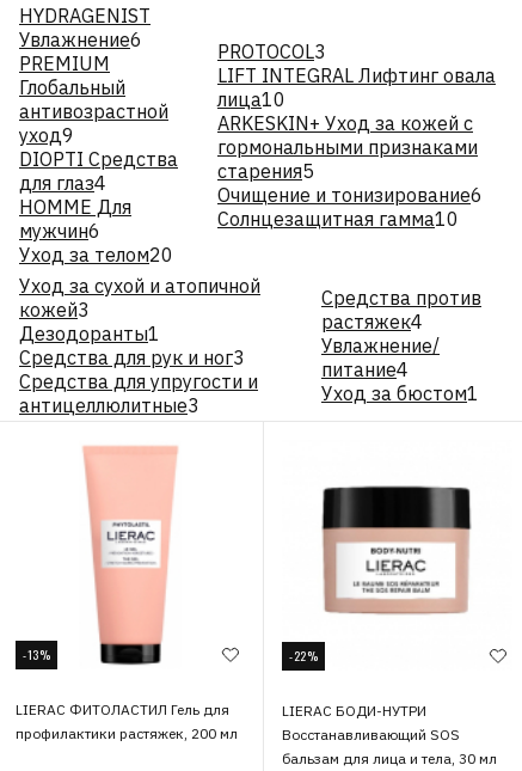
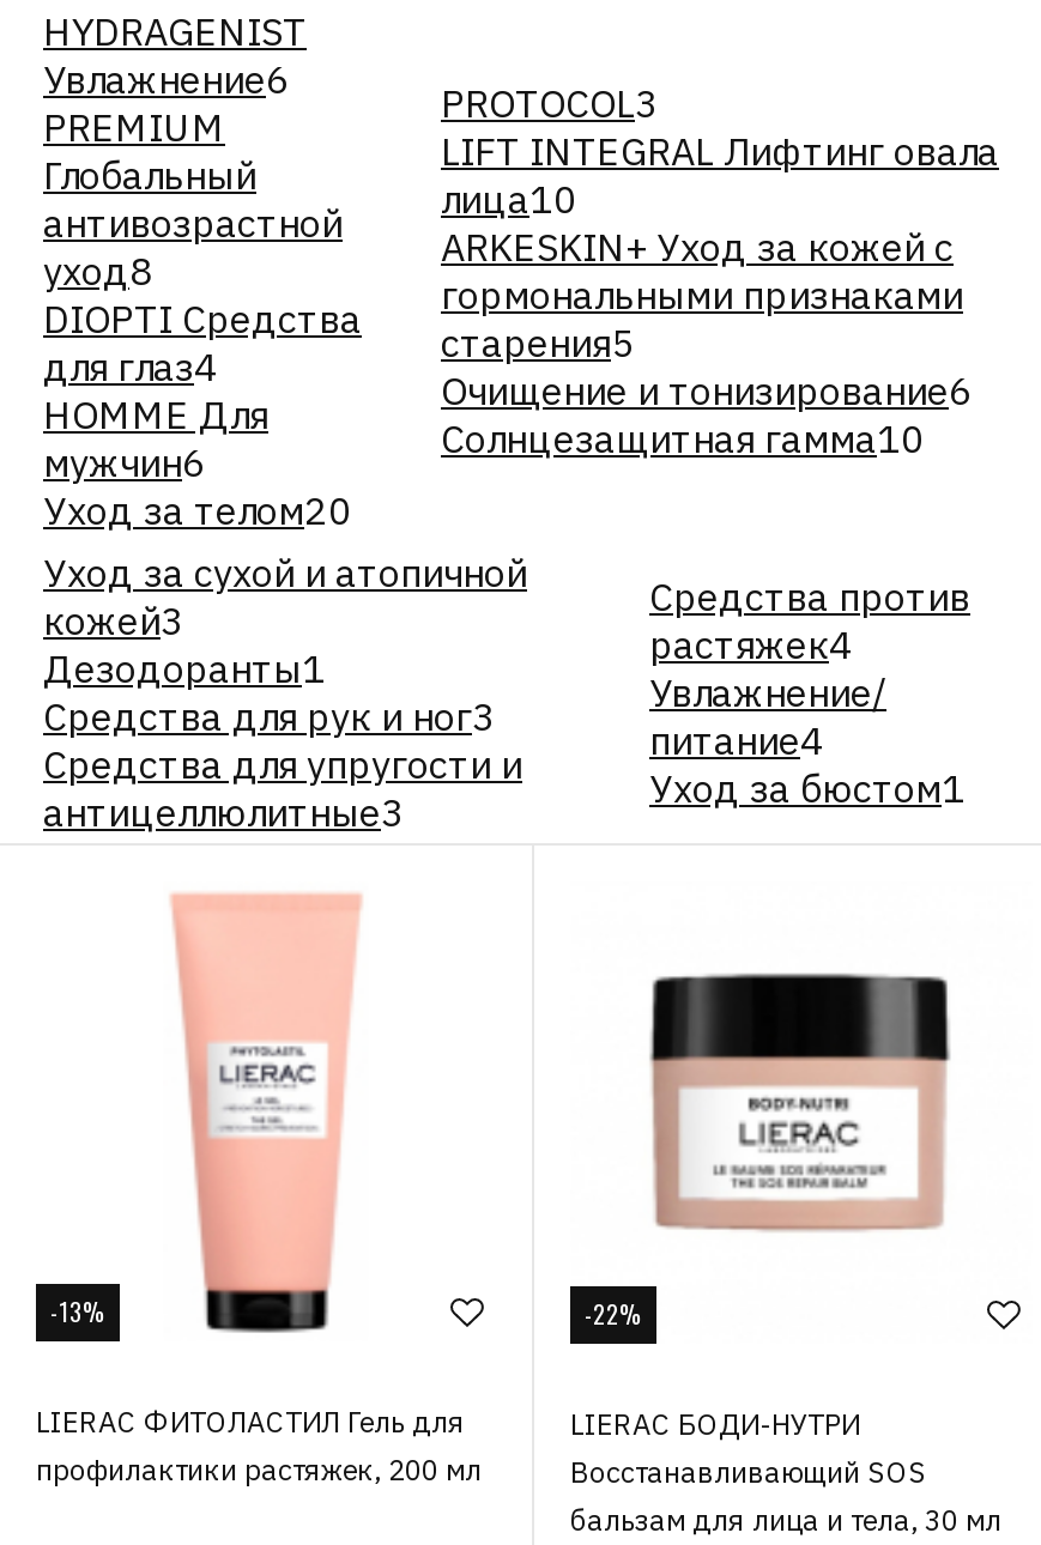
[19,123,74,147] уход9 -> [43,247,153,295] уход8

